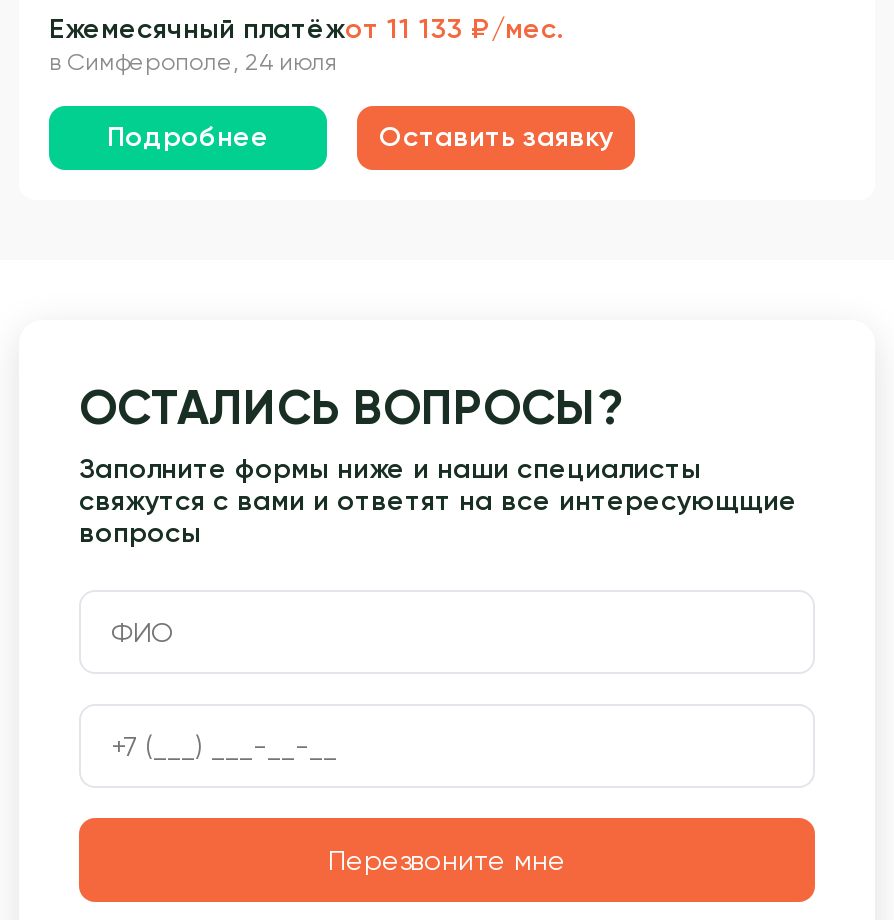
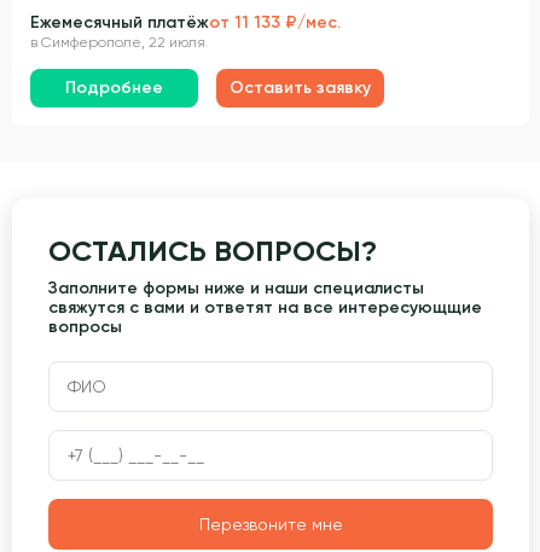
[49,48,339,76] в Симферополе, 24 июля -> [30,34,205,51] в Симферополе, 22 июля

